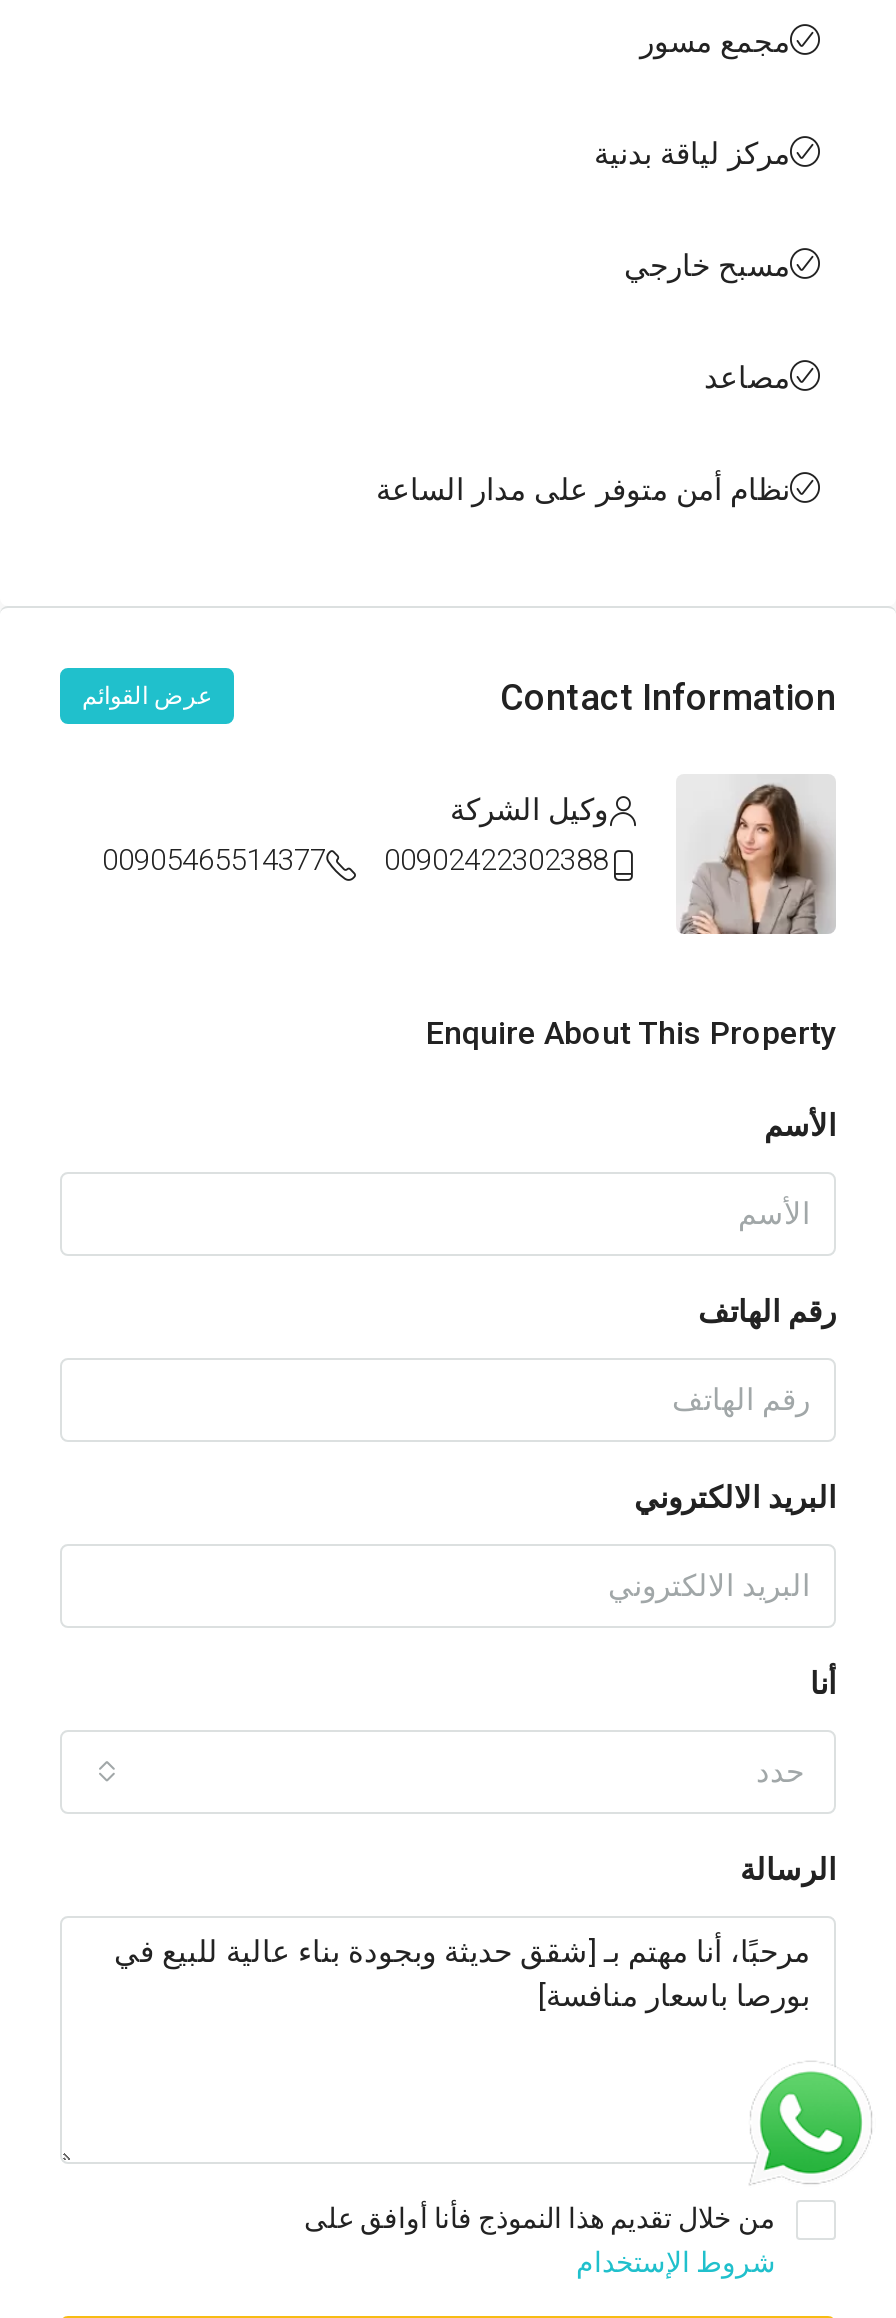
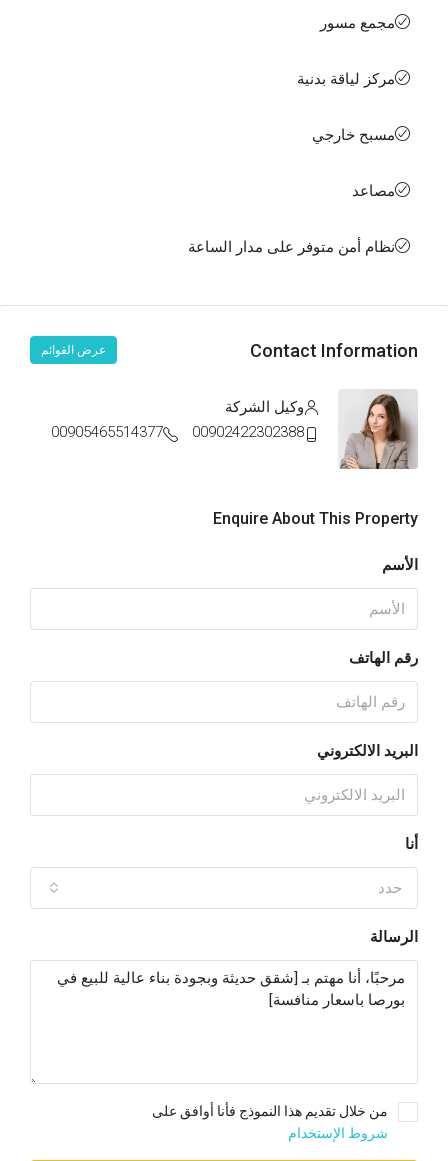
[758,2070,864,2176] [image] -> none

